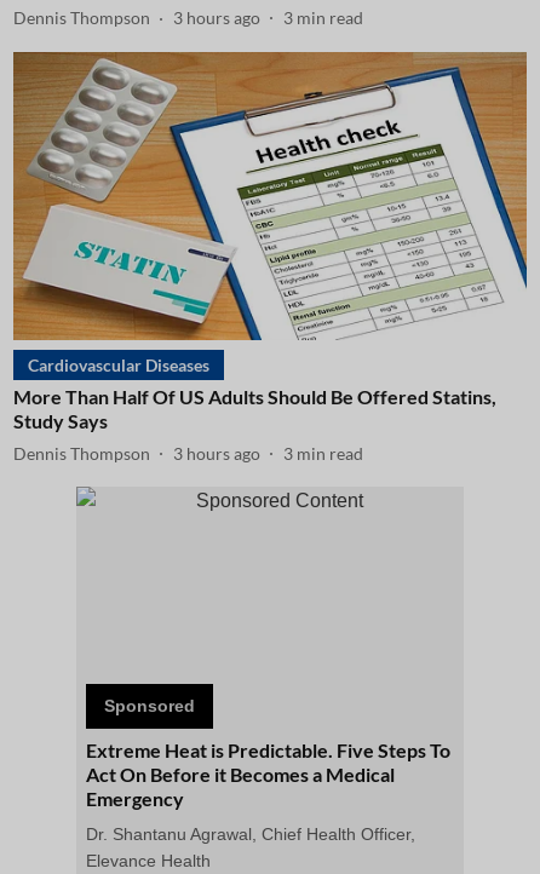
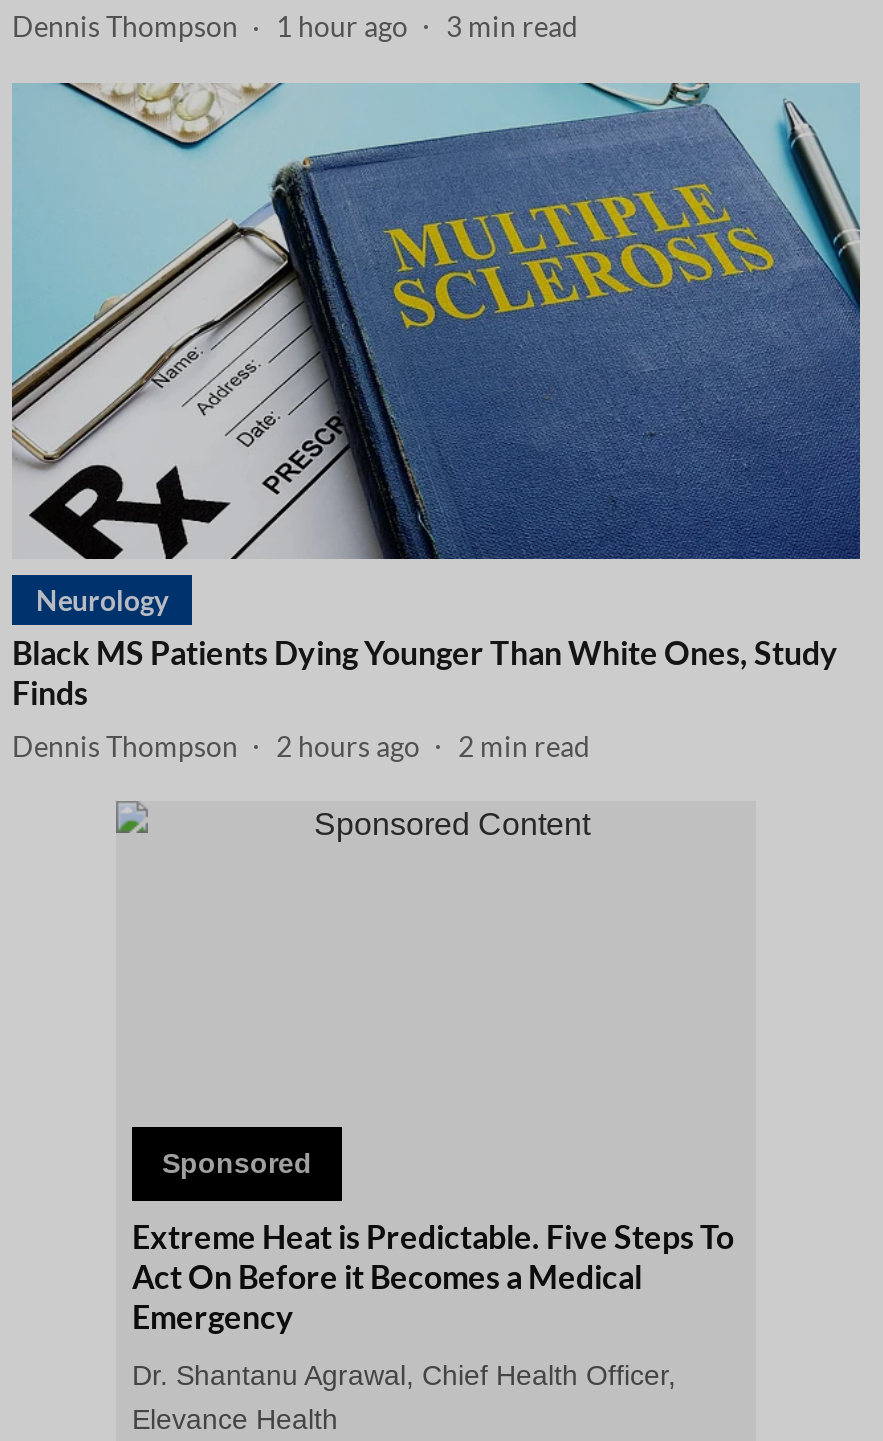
[13,7,363,28] Dennis Thompson 3 hours ago 3 min read -> [12,9,578,43] Dennis Thompson 1 hour ago 3 min read
[12,51,528,432] [image] | Cardiovascular Diseases | More Than Half Of US Adults Should Be Offered Statins, | Study Says -> [10,81,862,711] [image] | Neurology | Black MS Patients Dying Younger Than White Ones, Study | Finds
[173,442,260,463] 3 hours ago -> [276,728,420,762] 2 hours ago
[283,442,363,463] 3 min read -> [458,728,590,762] 2 min read

